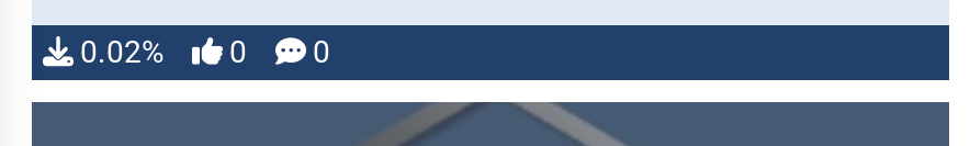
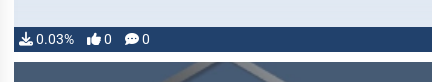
[74,34,330,69] 0.02% 0 0 -> [33,31,150,47] 0.03% 0 0

